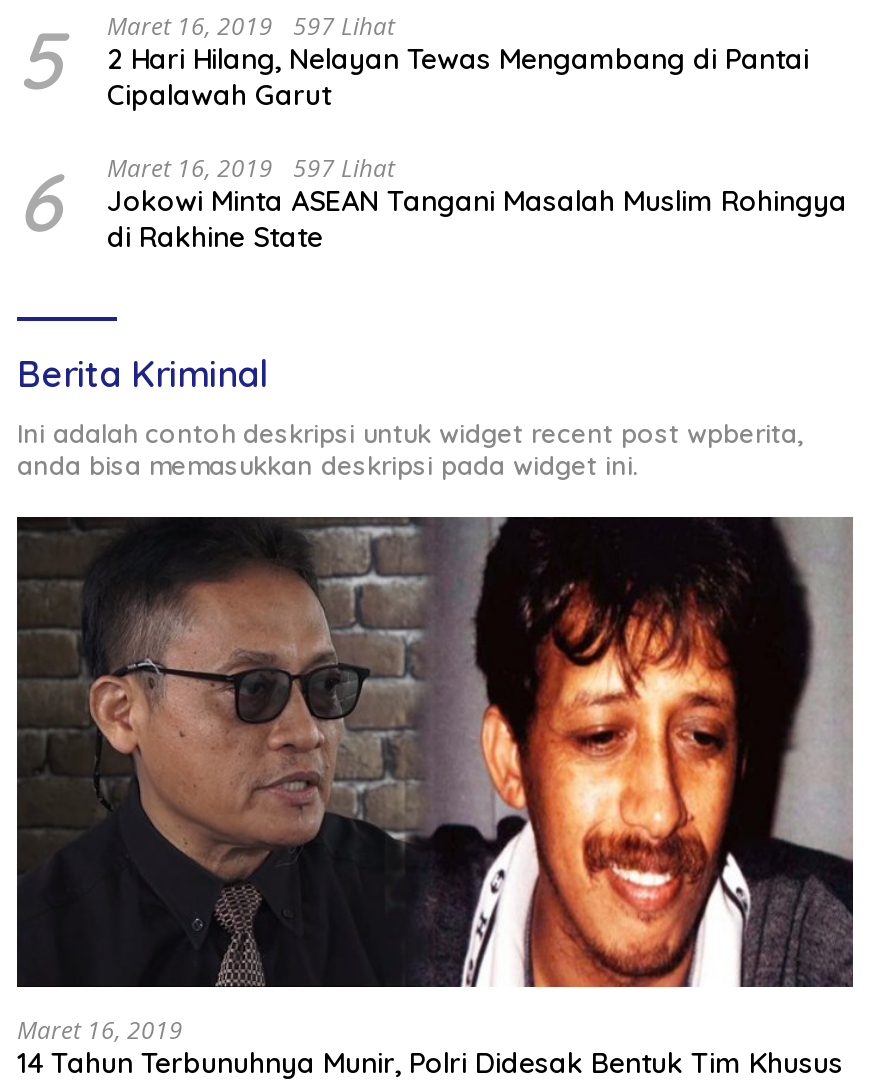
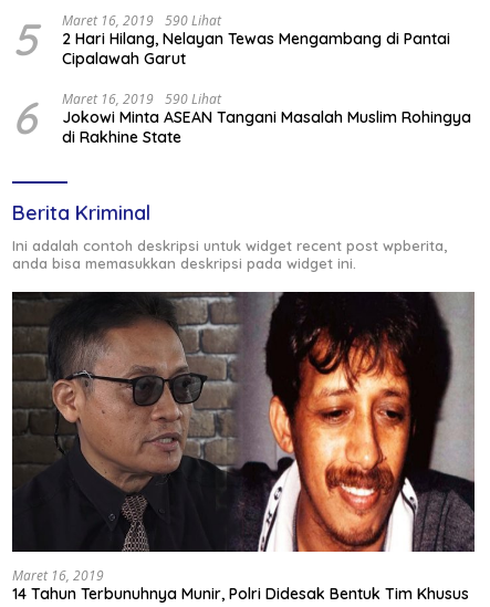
[17,9,809,113] 5 Maret 16, 2019 597 Lihat 2 Hari Hilang, Nelayan Tewas Mengambang di Pantai Cipalawah Garut -> [12,12,450,69] 5 Maret 16, 2019 590 Lihat 2 Hari Hilang, Nelayan Tewas Mengambang di Pantai Cipalawah Garut
[17,151,847,255] 6 Maret 16, 2019 597 Lihat Jokowi Minta ASEAN Tangani Masalah Muslim Rohingya di Rakhine State -> [12,90,471,148] 6 Maret 16, 2019 590 Lihat Jokowi Minta ASEAN Tangani Masalah Muslim Rohingya di Rakhine State

